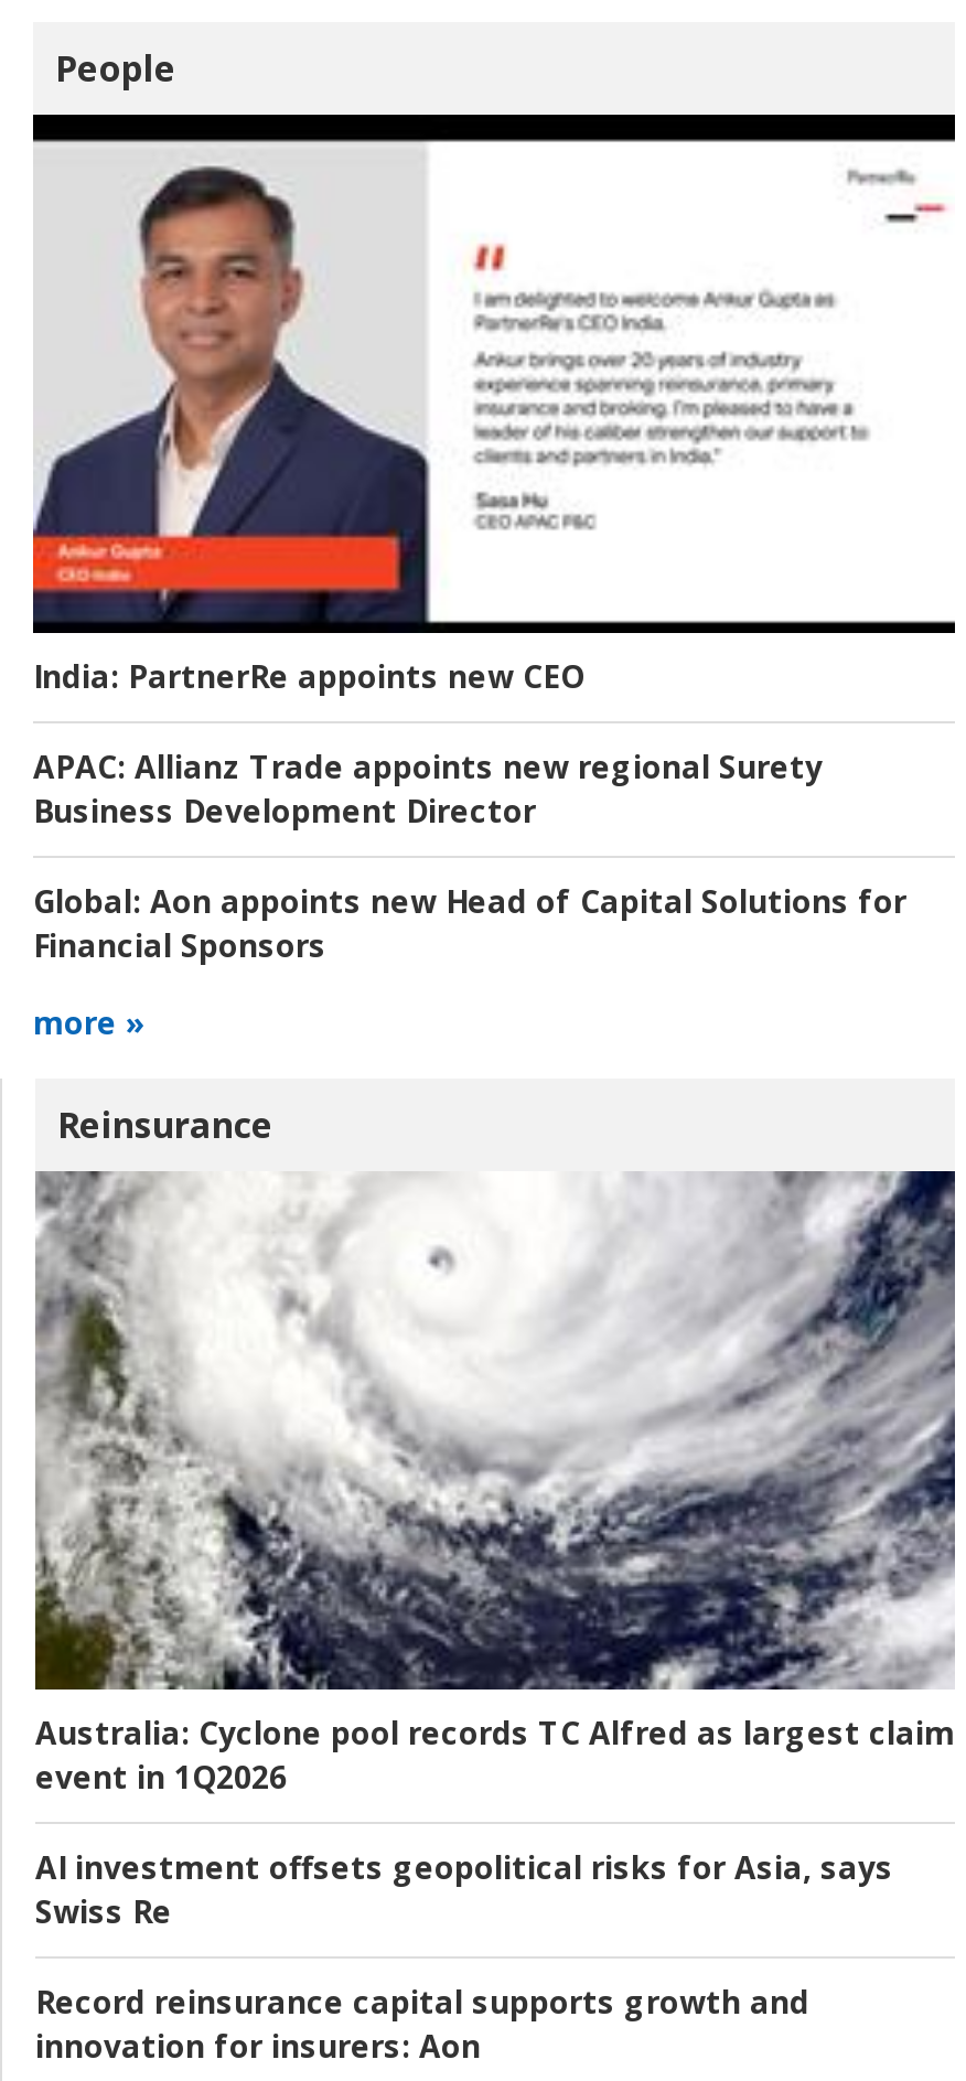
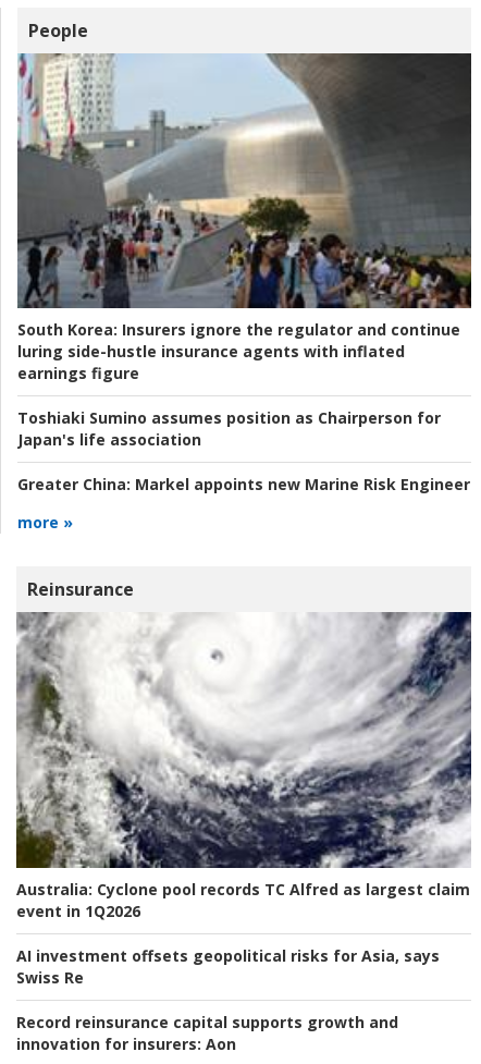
[31,111,955,698] [image] | India: PartnerRe appoints new CEO -> [16,52,472,384] [image] | South Korea: Insurers ignore the regulator and continue | luring side-hustle insurance agents with inflated | earnings figure
[33,746,823,832] APAC: Allianz Trade appoints new regional Surety | Business Development Director -> [17,408,441,450] Toshiaki Sumino assumes position as Chairperson for | Japan's life association
[33,881,906,967] Global: Aon appoints new Head of Capital Solutions for | Financial Sponsors -> [17,474,470,495] Greater China: Markel appoints new Marine Risk Engineer

